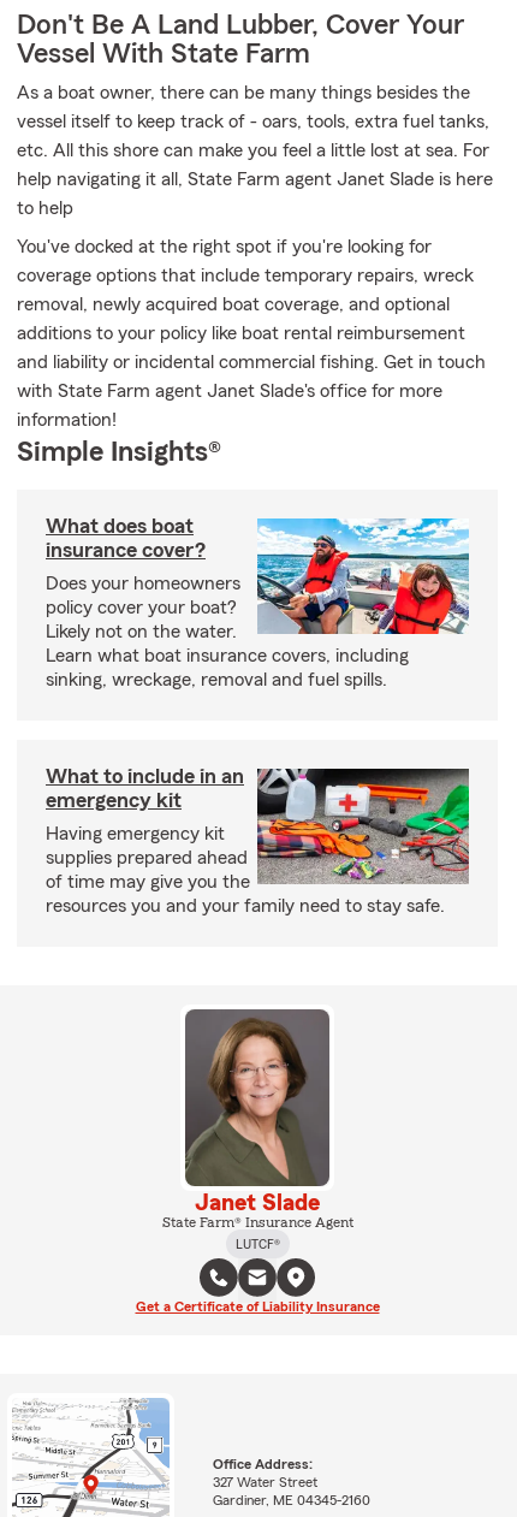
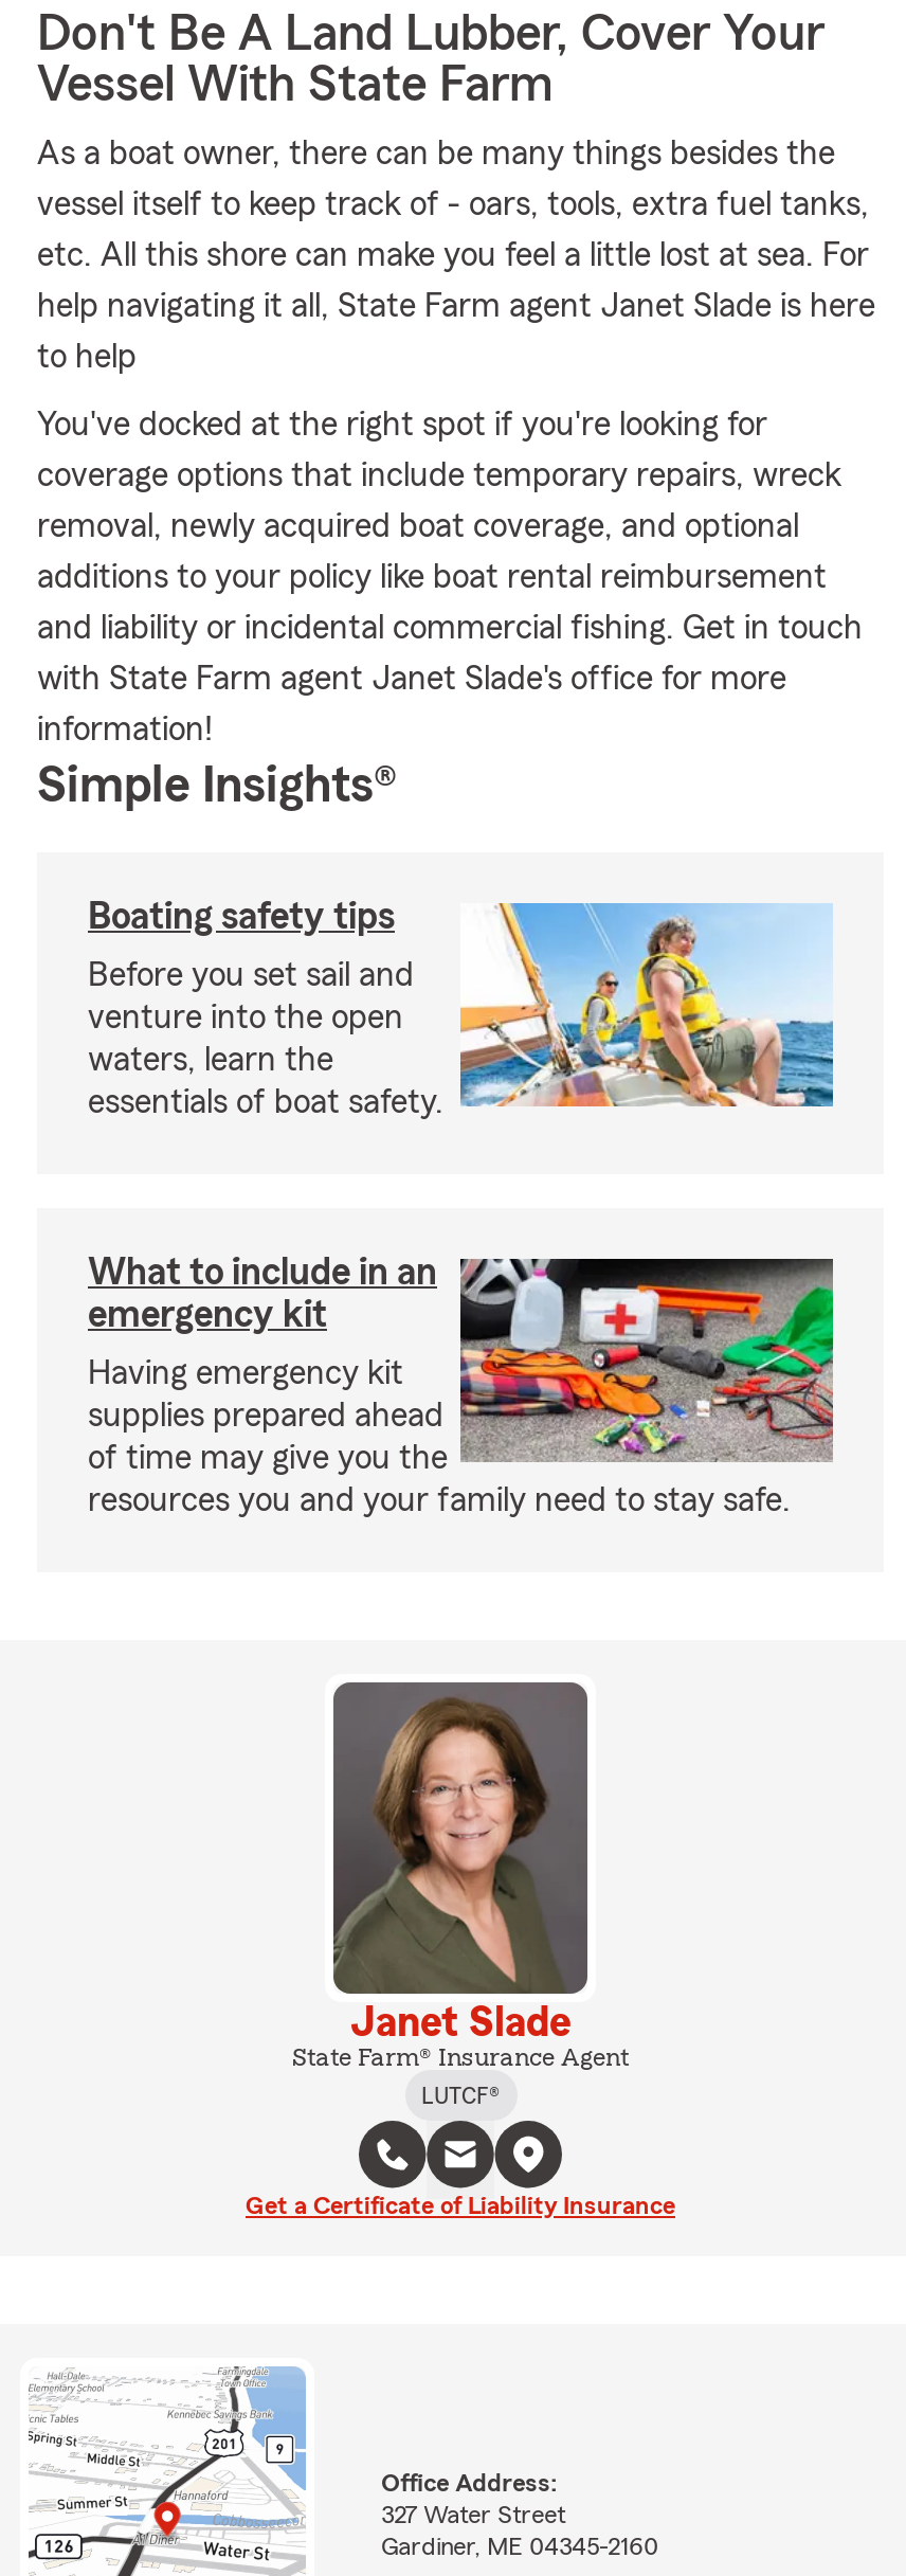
[46,515,206,561] What does boat | insurance cover? -> [88,897,395,935] Boating safety tips
[46,517,470,689] [image] | Does your homeowners | policy cover your boat? | Likely not on the water. | Learn what boat insurance covers, including | sinking, wreckage, removal and fuel spills. -> [88,901,835,1119] [image] | Before you set sail and | venture into the open | waters, learn the | essentials of boat safety.

